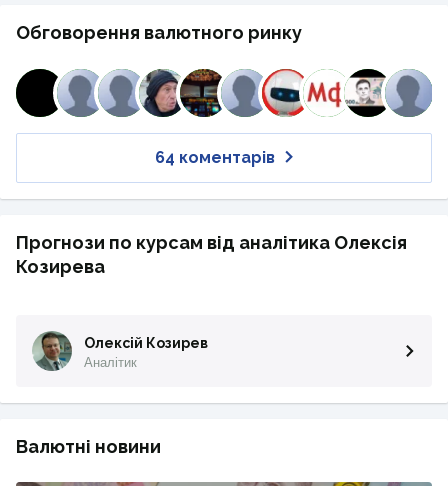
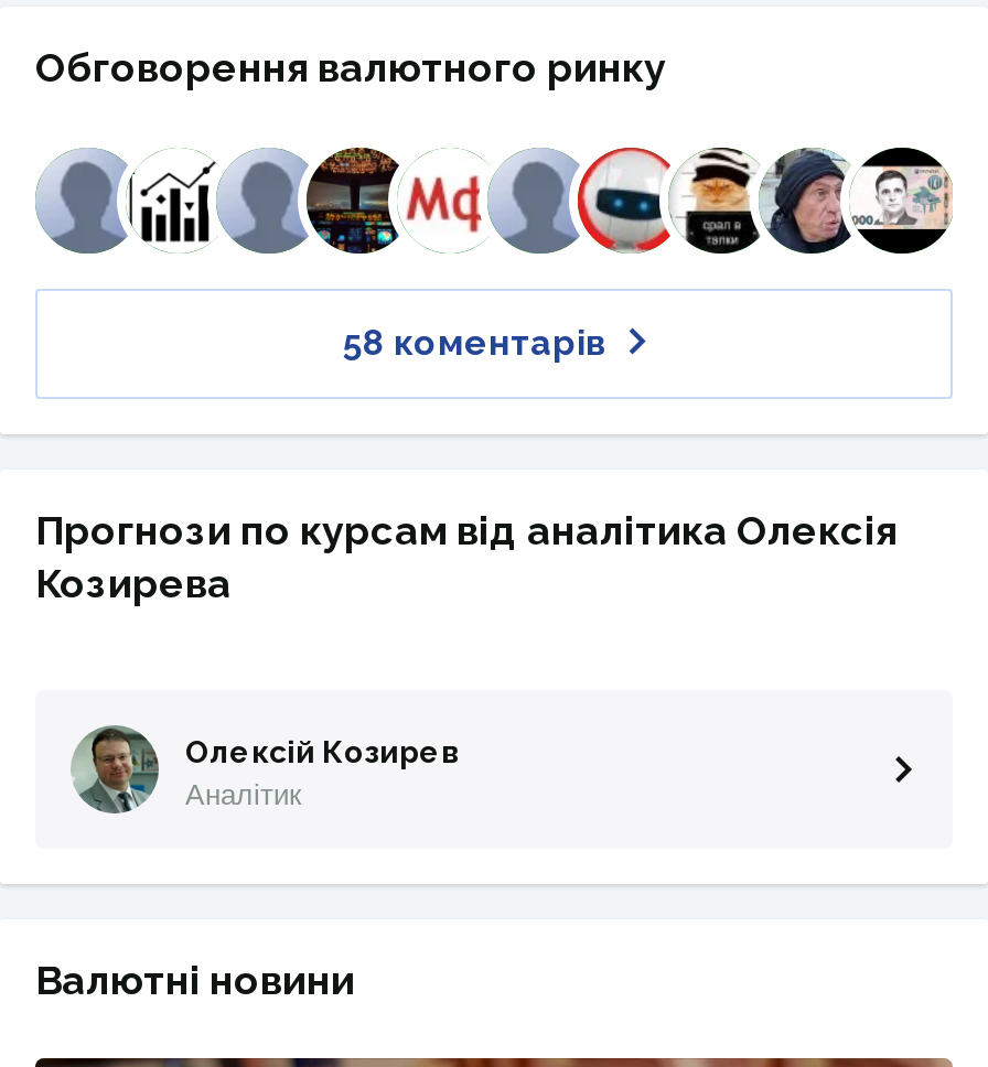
[15,68,99,118] [image] -> [35,148,216,256] [image]
[140,68,275,167] [image] | 64 коментарів -> [307,145,605,364] [image] | 58 коментарів
[307,69,432,118] [image] -> [679,145,953,256] [image]

